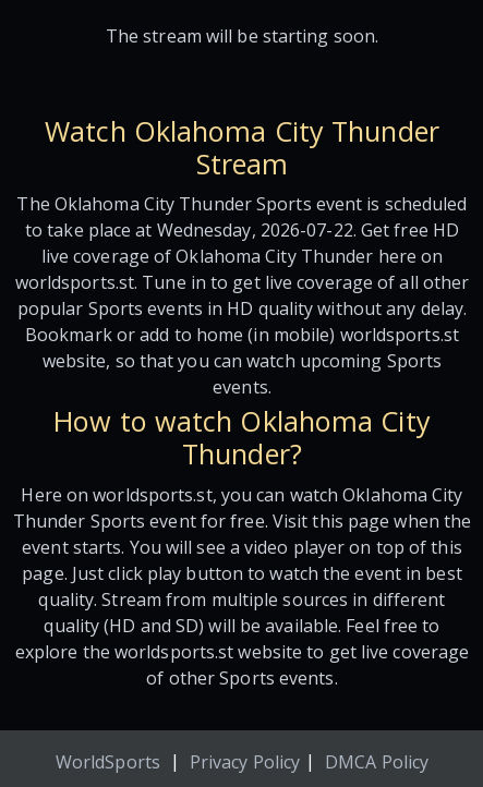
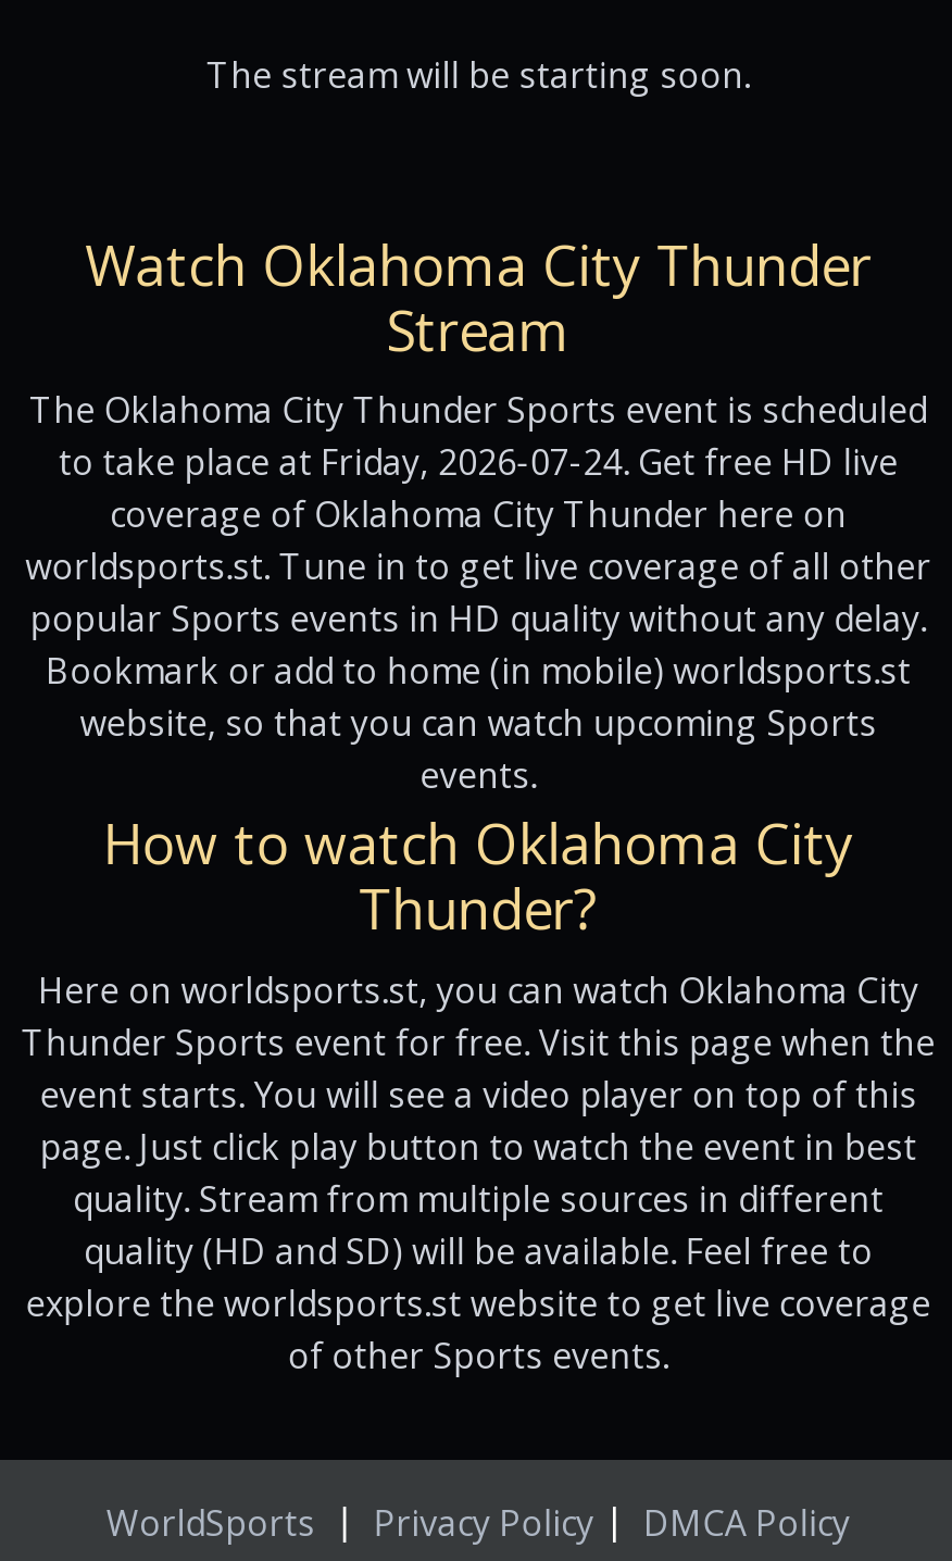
[25,218,459,268] to take place at Wednesday, 2026-07-22. Get free HD | live coverage of Oklahoma City Thunder here on -> [58,439,898,539] to take place at Friday, 2026-07-24. Get free HD live | coverage of Oklahoma City Thunder here on

